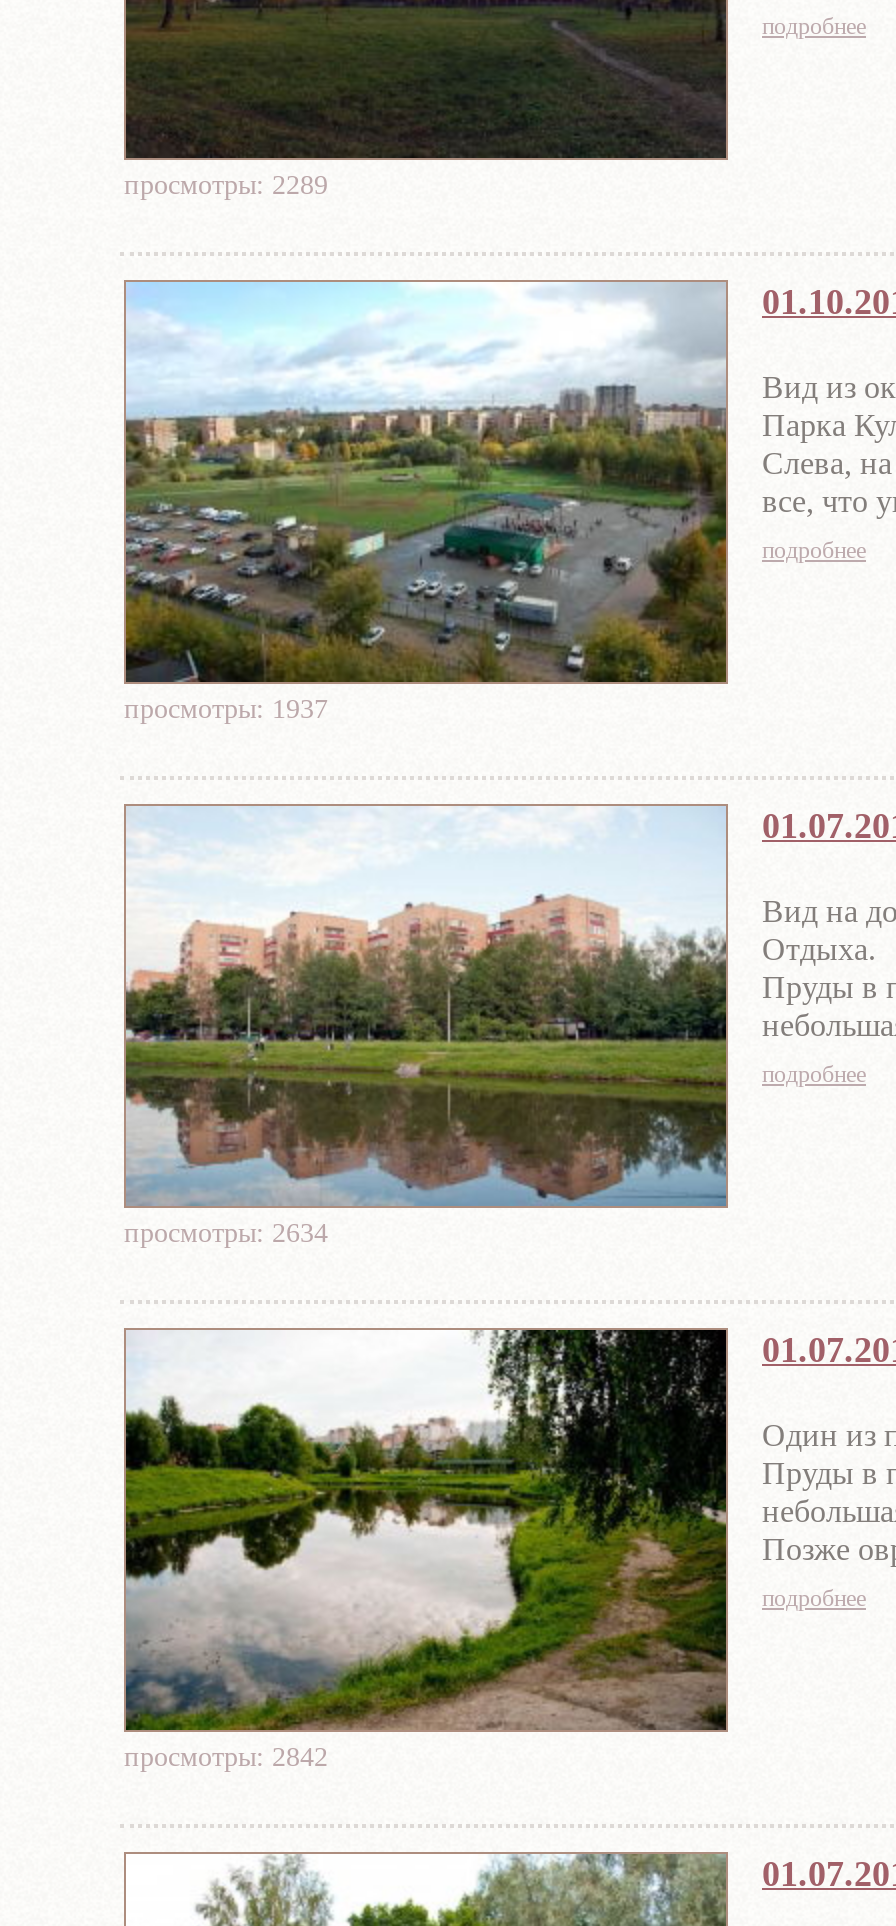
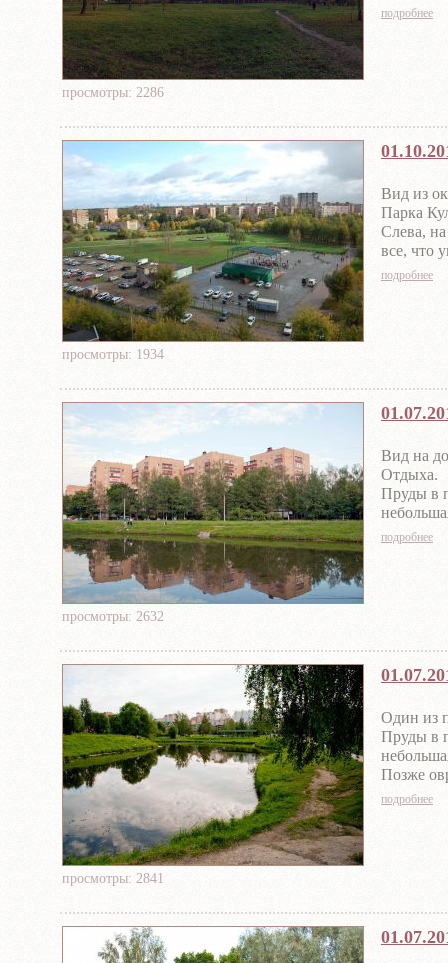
[124,170,352,200] просмотры: 2289 -> [62,85,176,100] просмотры: 2286
[124,694,352,724] просмотры: 1937 -> [62,347,176,362] просмотры: 1934
[124,1218,352,1248] просмотры: 2634 -> [62,609,176,624] просмотры: 2632
[124,1742,352,1772] просмотры: 2842 -> [62,871,176,886] просмотры: 2841

